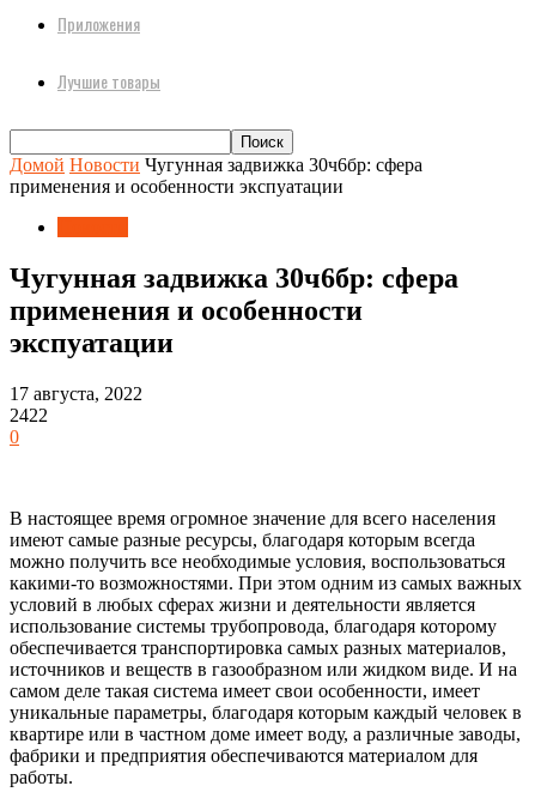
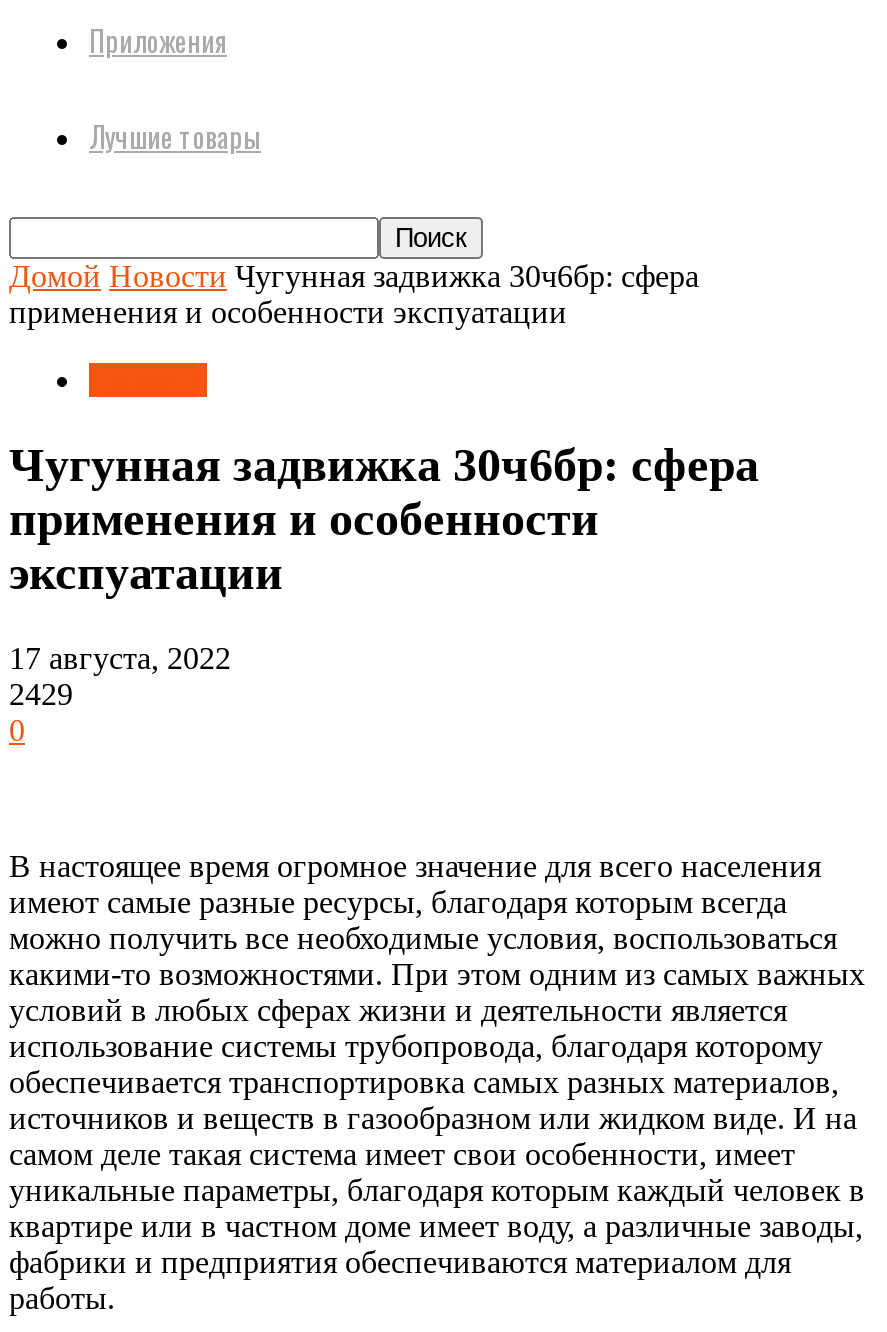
[10,405,48,425] 2422 -> [9,677,73,711] 2429

